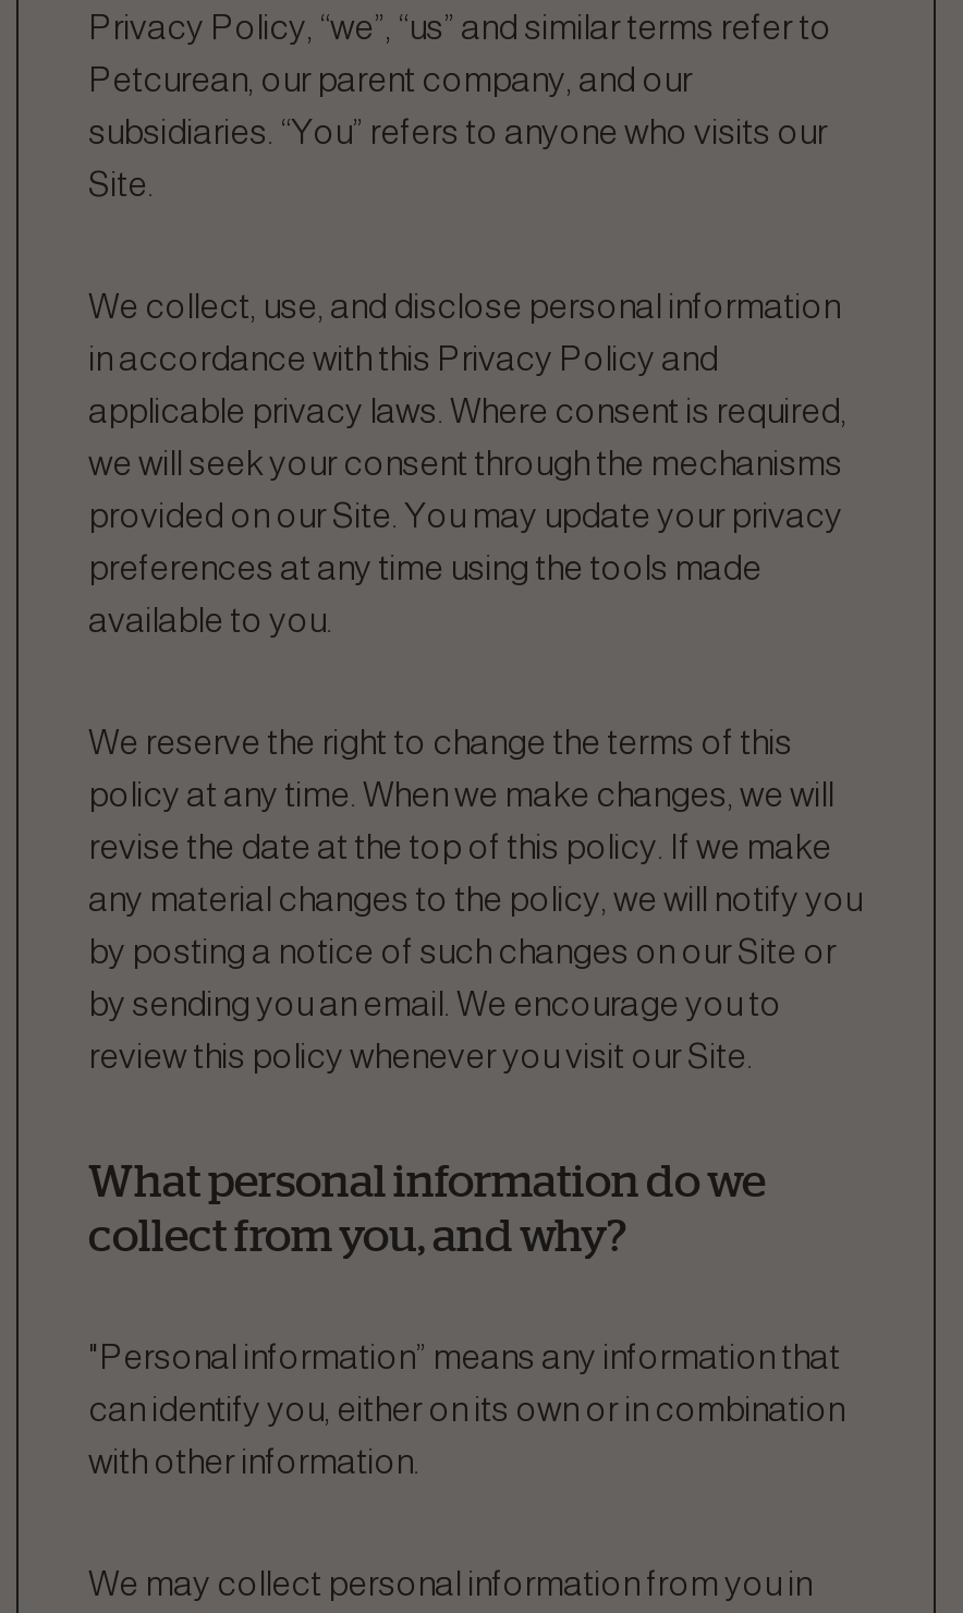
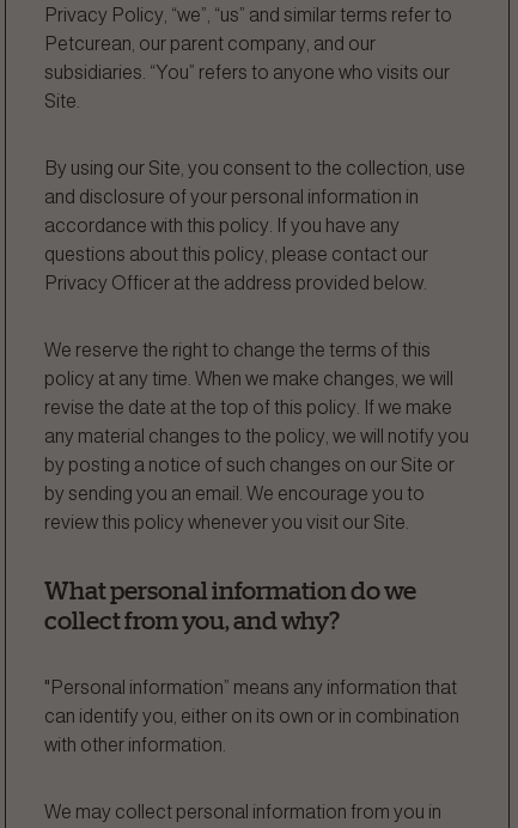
[88,288,846,639] We collect, use, and disclose personal information | in accordance with this Privacy Policy and | applicable privacy laws. Where consent is required, | we will seek your consent through the mechanisms | provided on our Site. You may update your privacy | preferences at any time using the tools made | available to you. -> [44,158,465,293] By using our Site, you consent to the collection, use | and disclosure of your personal information in | accordance with this policy. If you have any | questions about this policy, please contact our | Privacy Officer at the address provided below.

